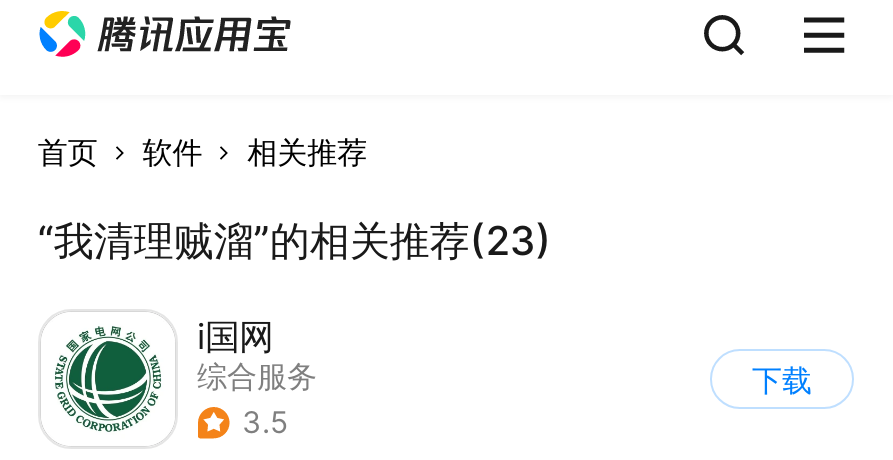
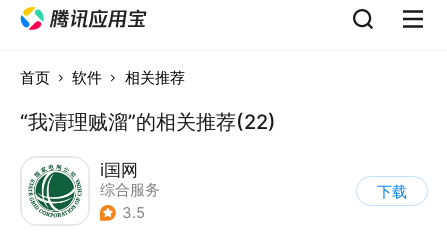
[38,216,552,264] “我清理贼溜”的相关推荐(23) -> [20,109,276,133] “我清理贼溜”的相关推荐(22)

